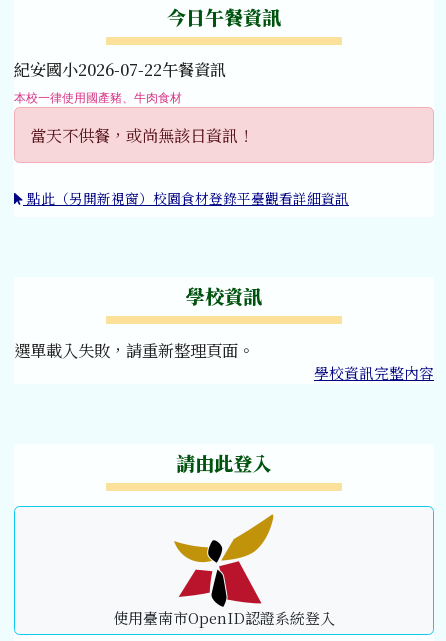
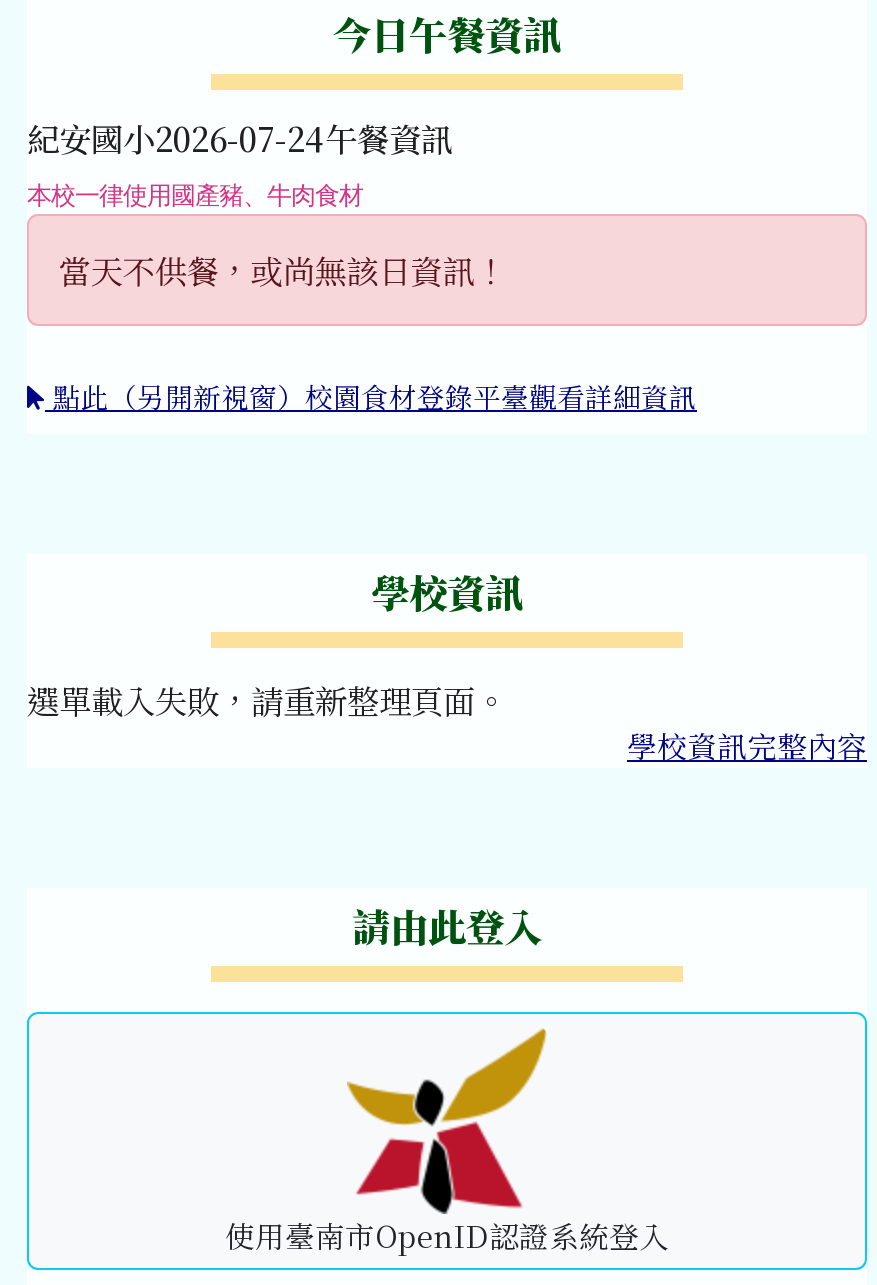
[14,57,226,81] 紀安國小2026-07-22午餐資訊 -> [27,114,453,162] 紀安國小2026-07-24午餐資訊

